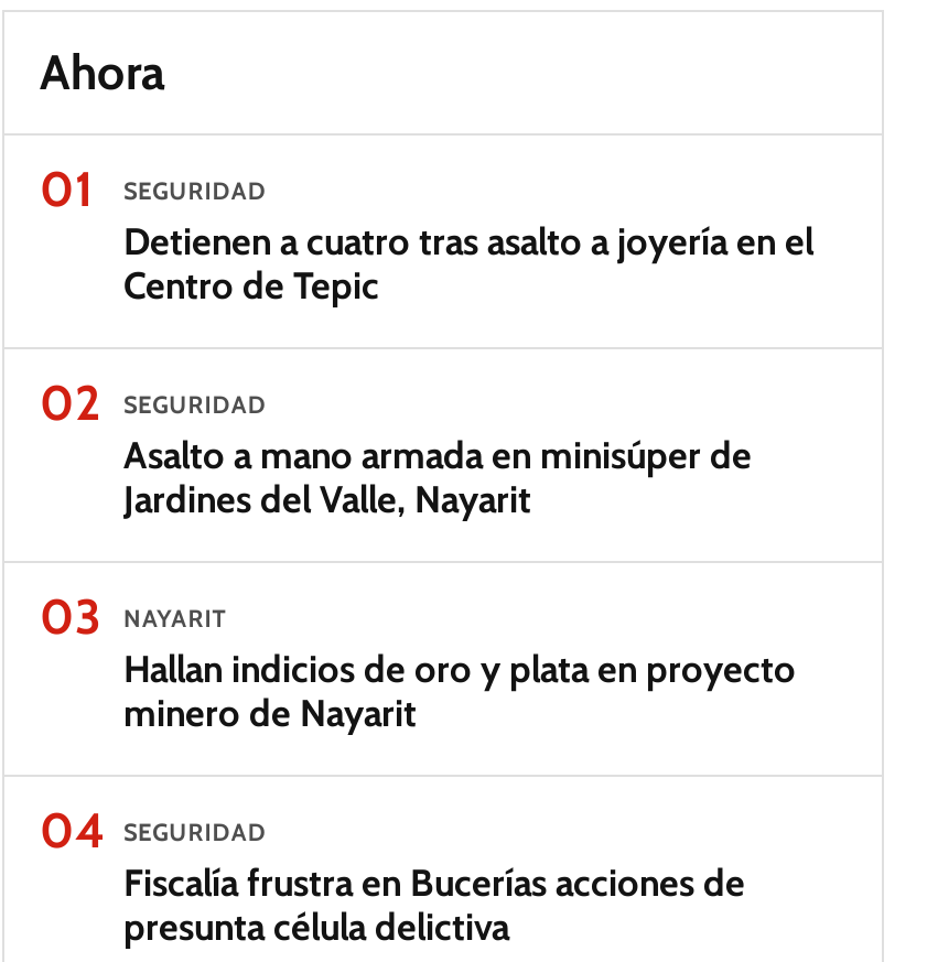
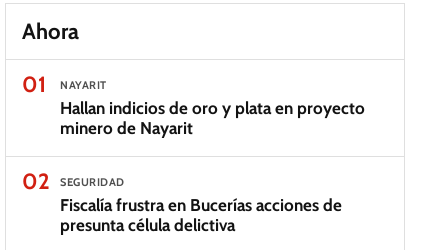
[40,175,813,647] SEGURIDAD | Detienen a cuatro tras asalto a joyería en el | Centro de Tepic | 02 | SEGURIDAD | Asalto a mano armada en minisúper de | Jardines del Valle, Nayarit | 03 -> none
[40,801,267,860] 04 SEGURIDAD -> [22,168,125,195] 02 | SEGURIDAD

